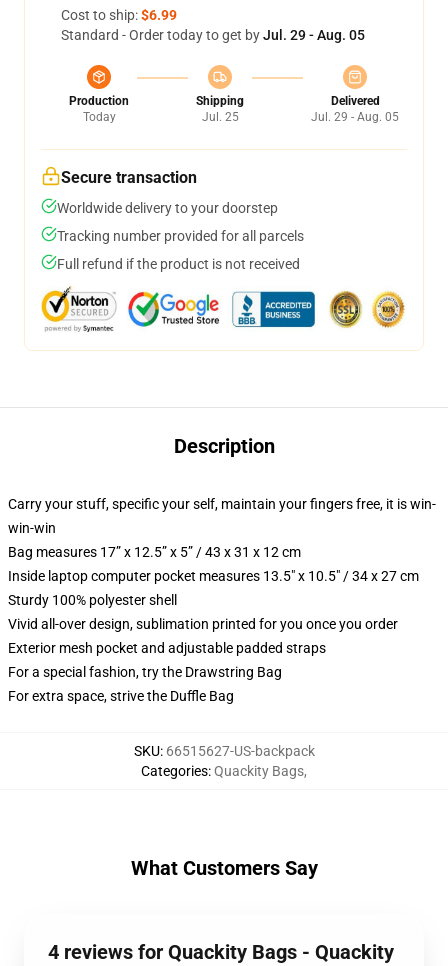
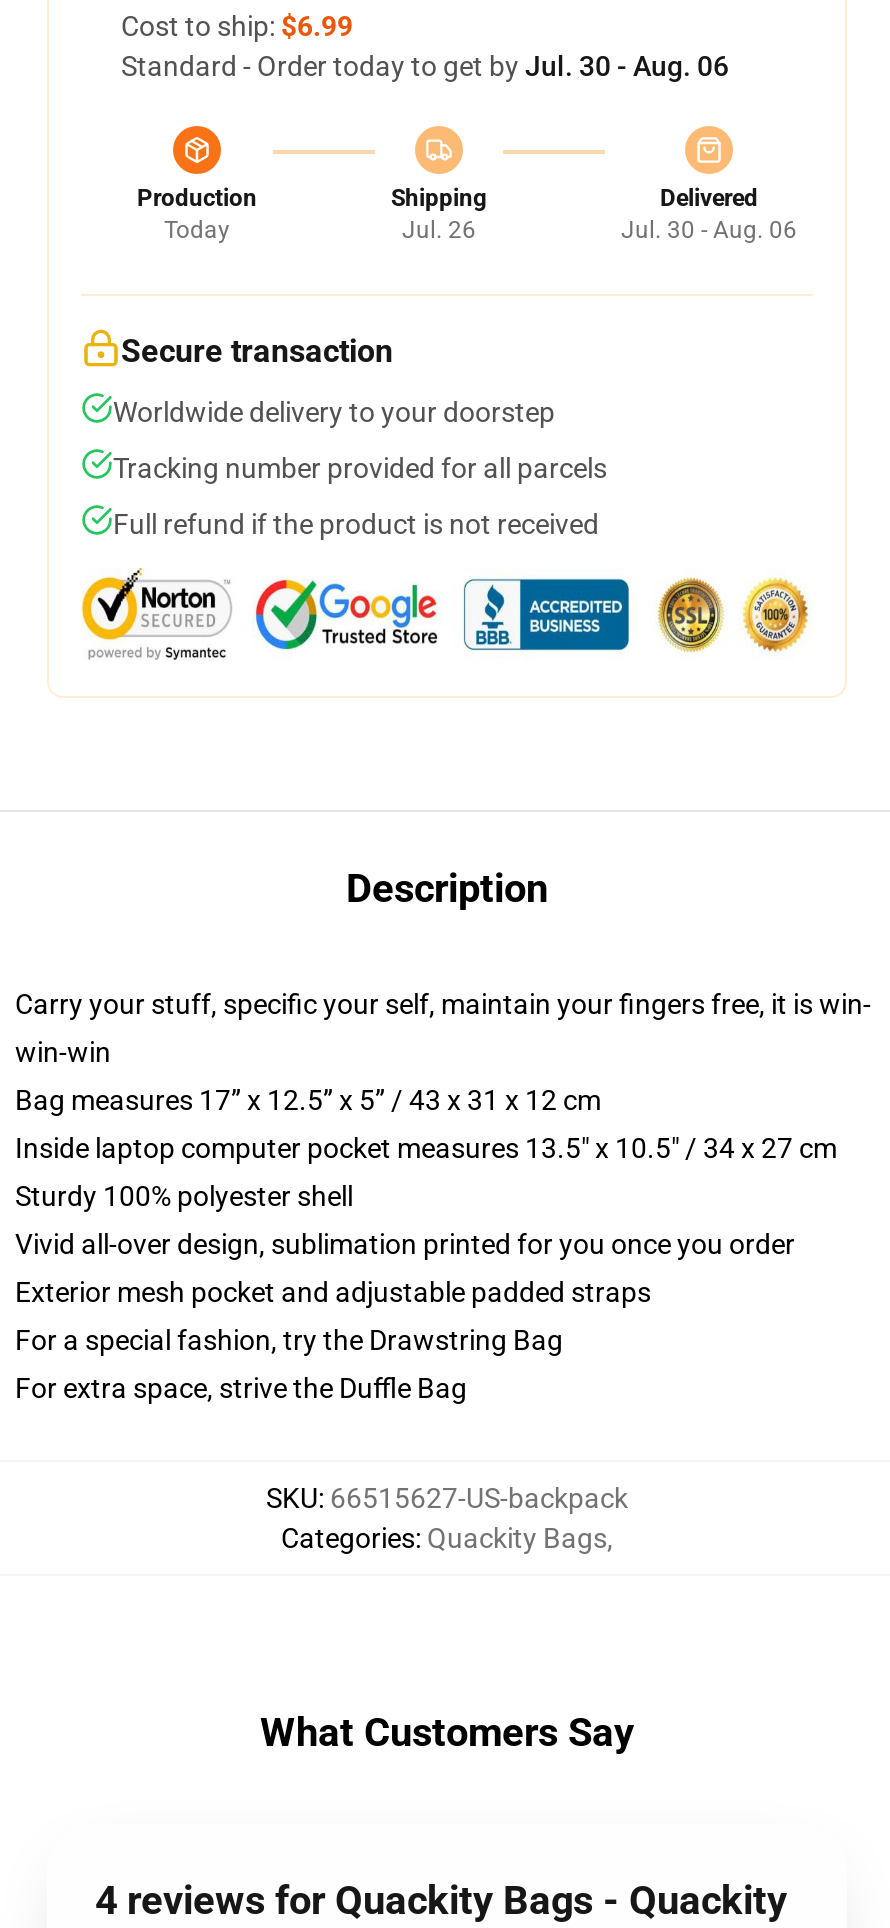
[61,27,365,43] Standard - Order today to get by Jul. 29 - Aug. 05 -> [121,50,729,82] Standard - Order today to get by Jul. 30 - Aug. 06
[201,110,238,124] Jul. 25 -> [402,216,476,244] Jul. 26
[311,110,399,124] Jul. 29 - Aug. 05 -> [621,216,797,244] Jul. 30 - Aug. 06

